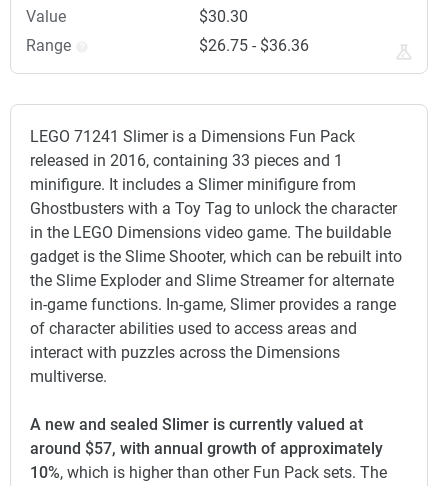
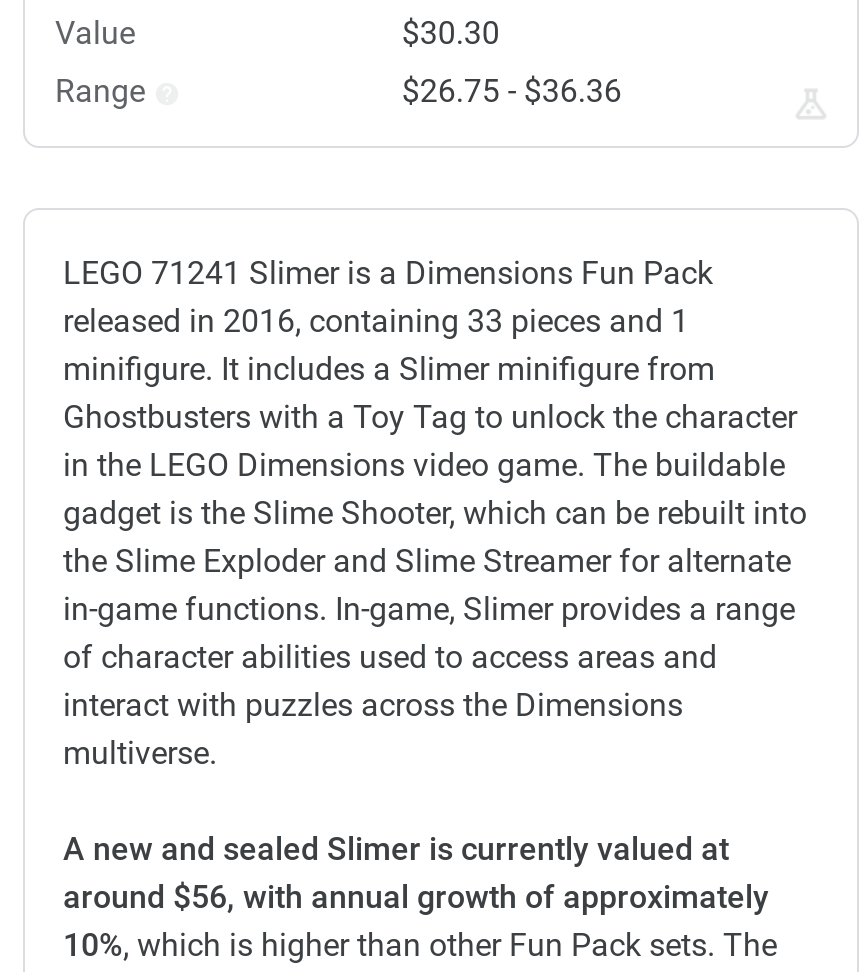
[30,439,383,458] around $57, with annual growth of approximately -> [63,878,769,916] around $56, with annual growth of approximately

